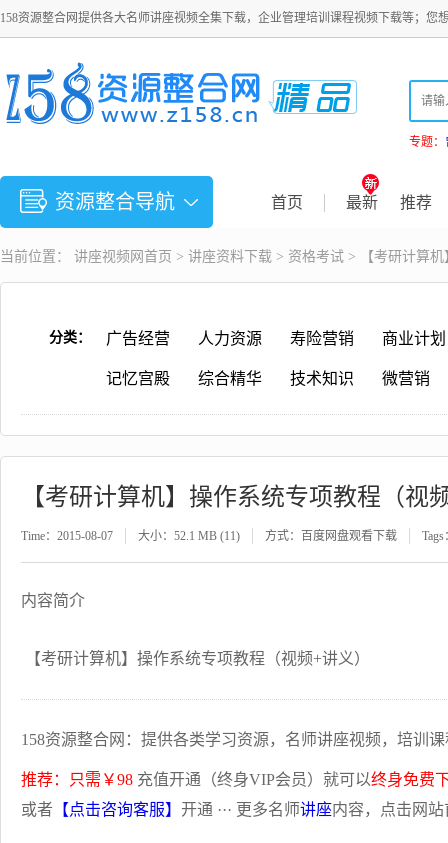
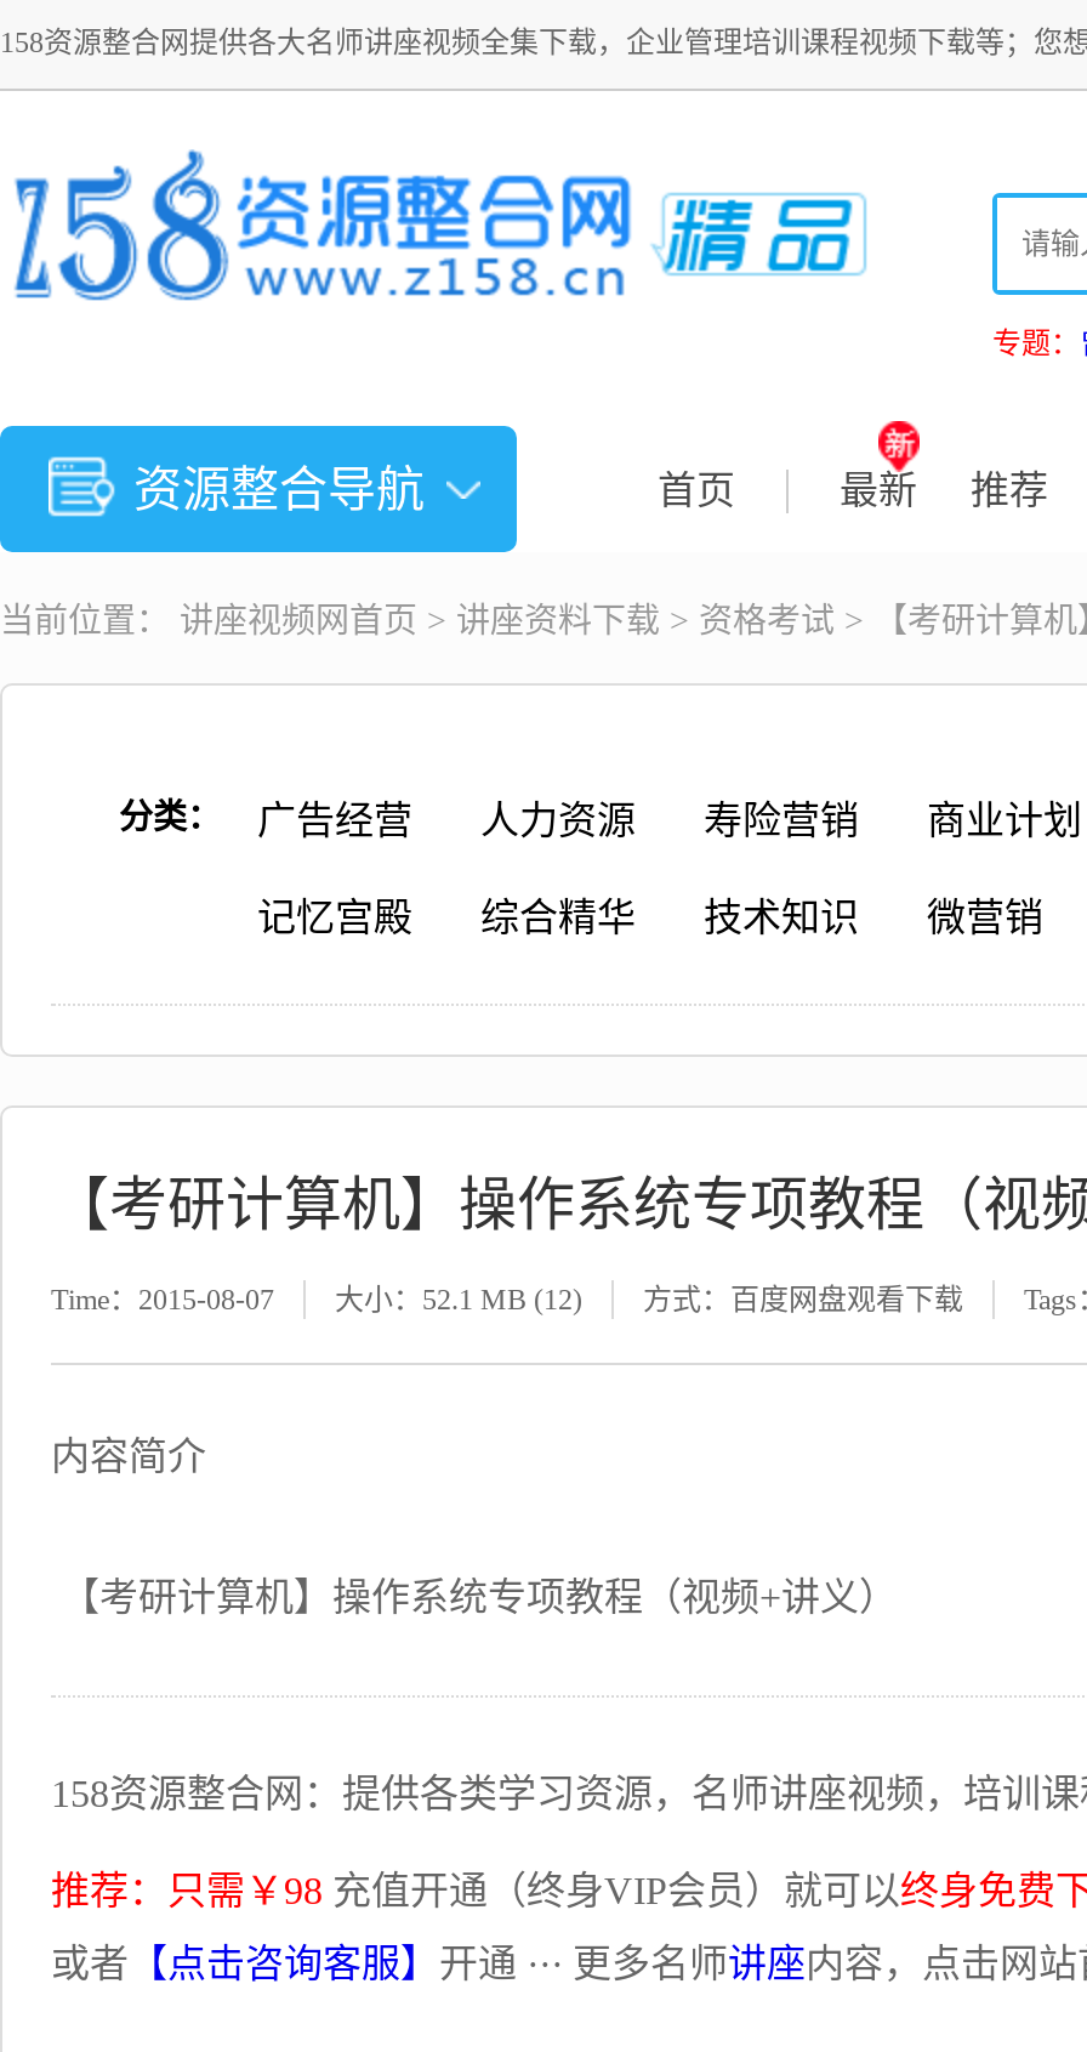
[138,529,240,543] 大小：52.1 MB (11) -> [335,1283,582,1317] 大小：52.1 MB (12)

